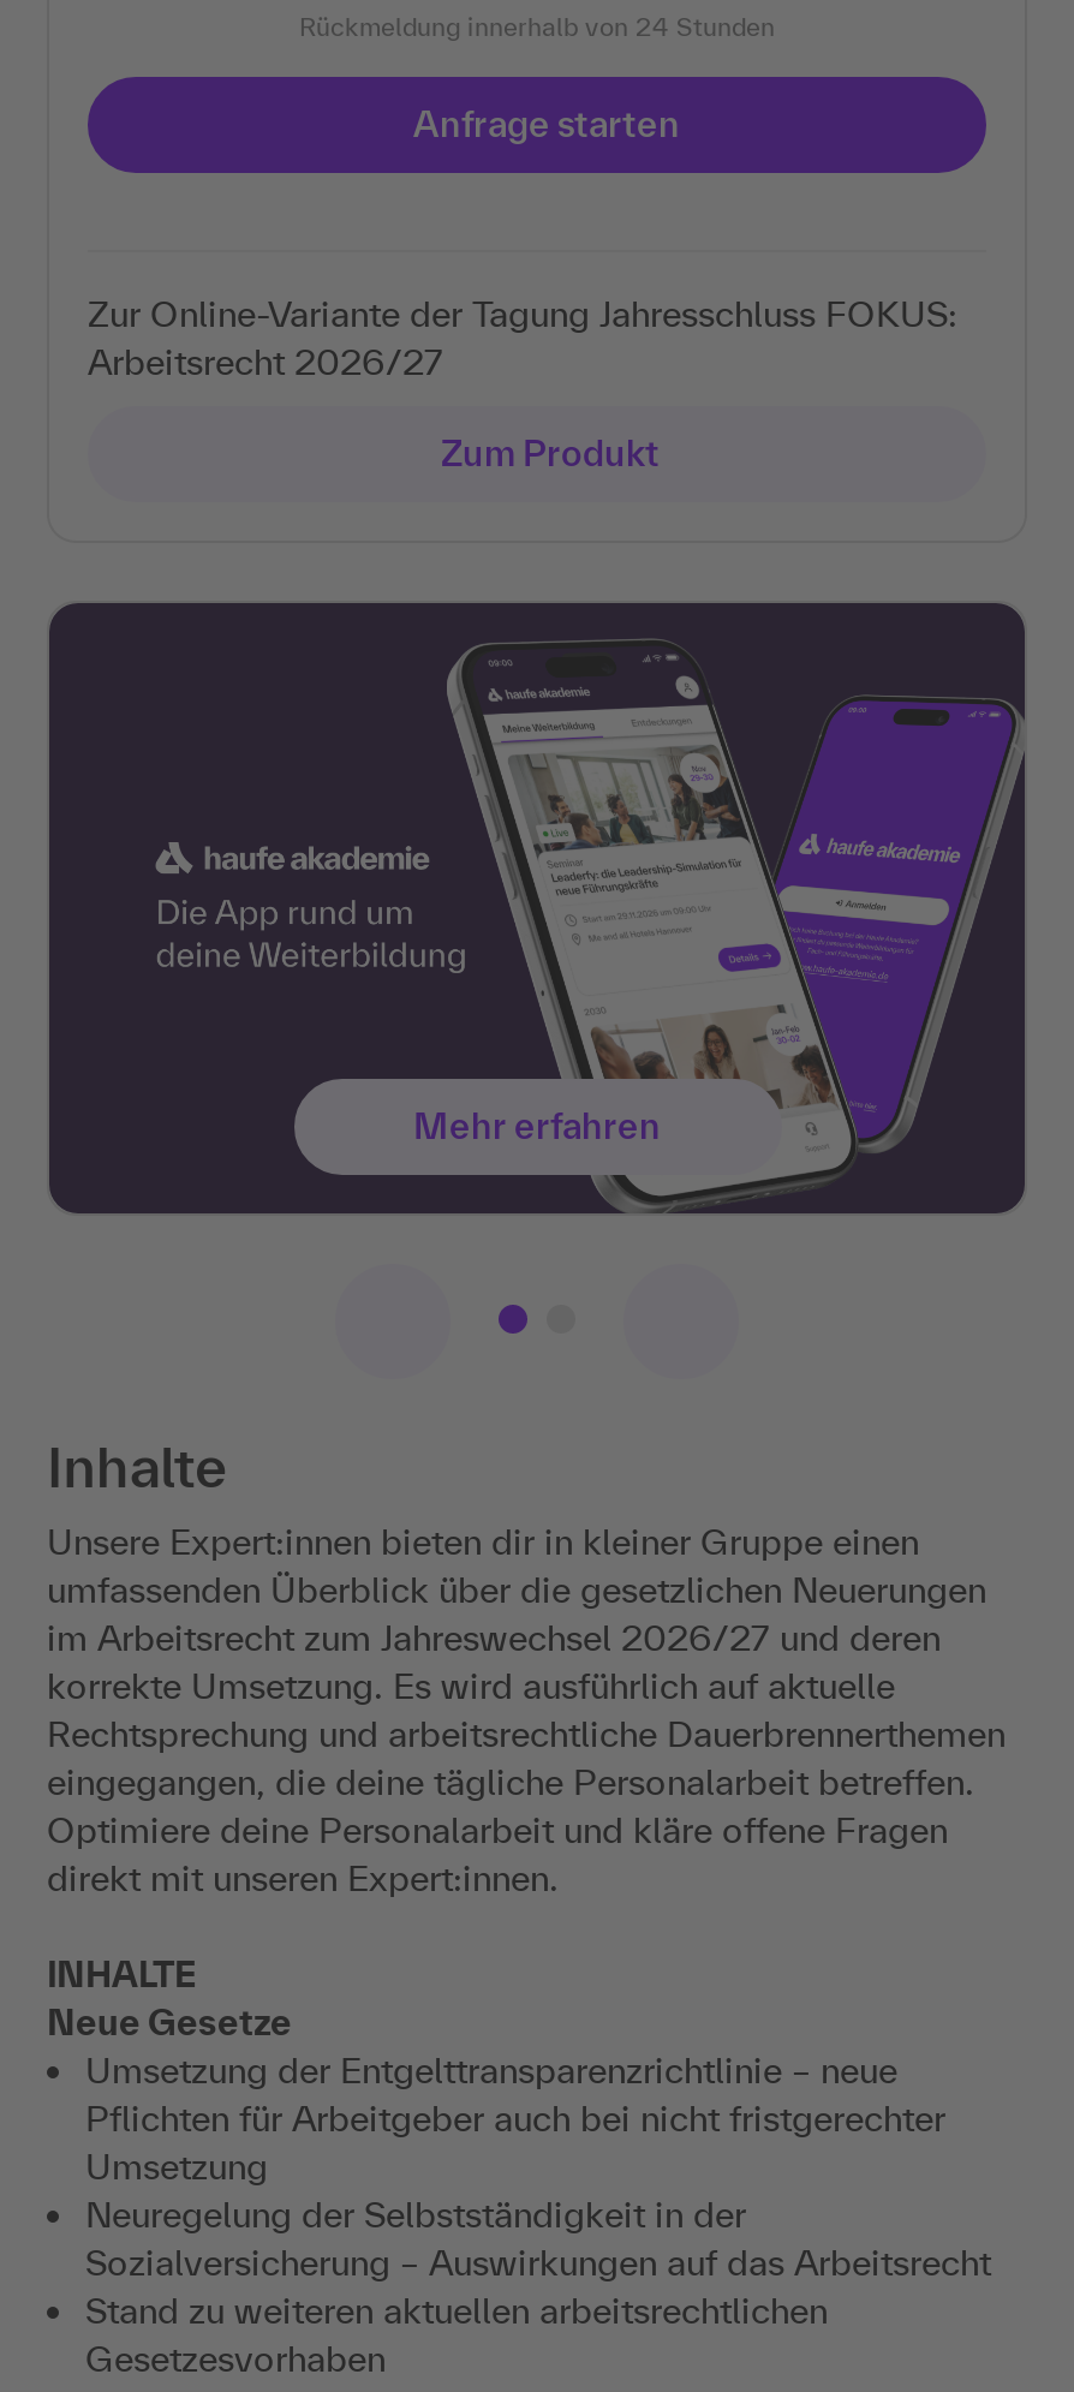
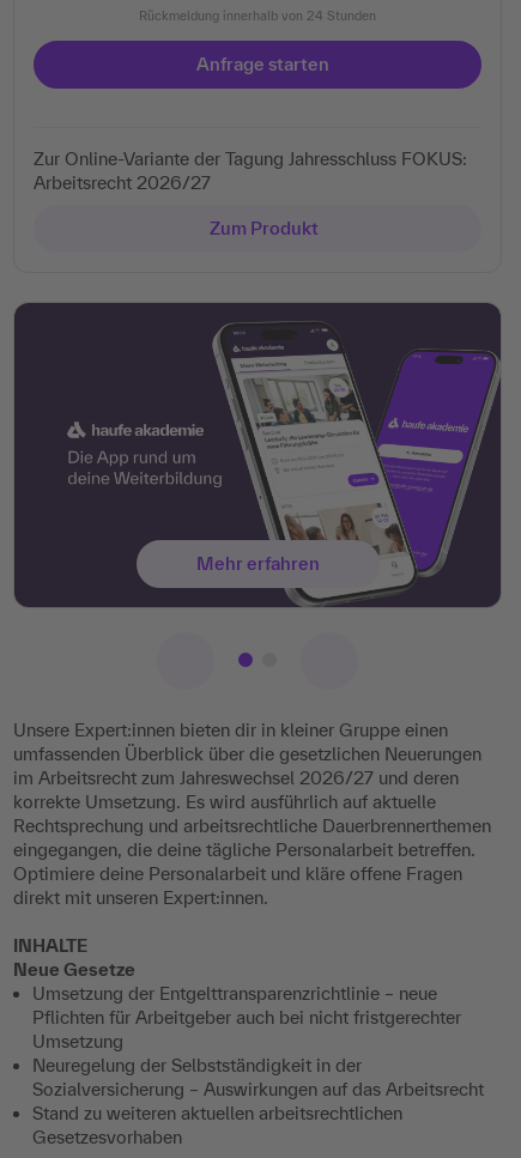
[47,1435,226,1500] Inhalte -> none

